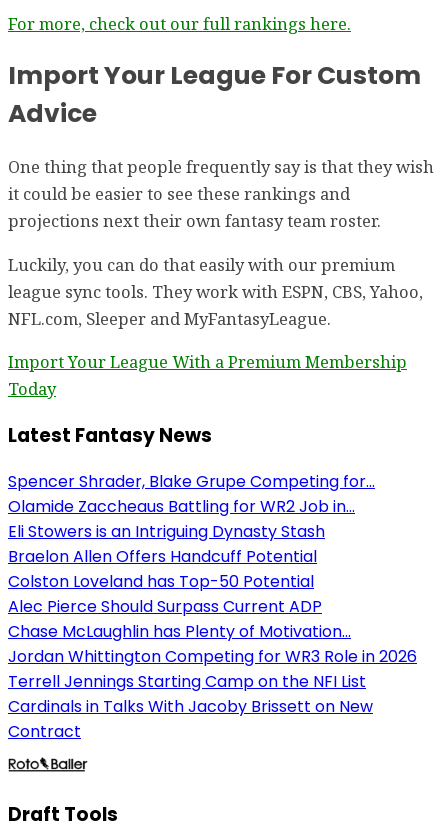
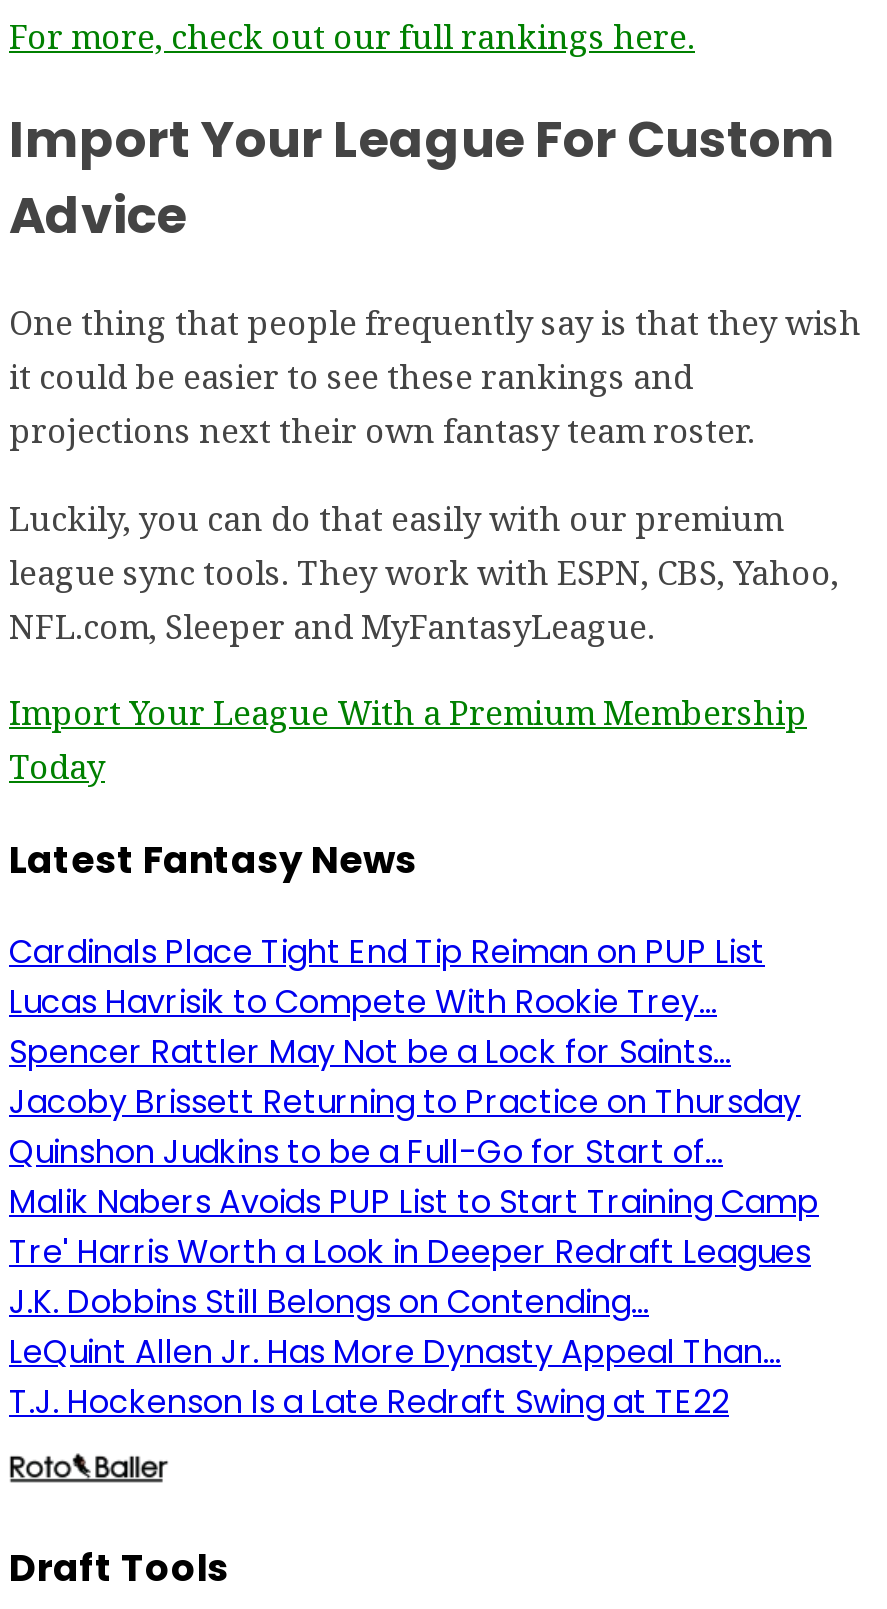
[8,470,417,743] Spencer Shrader, Blake Grupe Competing for... | Olamide Zaccheaus Battling for WR2 Job in... | Eli Stowers is an Intriguing Dynasty Stash | Braelon Allen Offers Handcuff Potential | Colston Loveland has Top-50 Potential | Alec Pierce Should Surpass Current ADP | Chase McLaughlin has Plenty of Motivation... | Jordan Whittington Competing for WR3 Role in 2026 | Terrell Jennings Starting Camp on the NFI List | Cardinals in Talks With Jacoby Brissett on New | Contract -> [9,929,819,1425] Cardinals Place Tight End Tip Reiman on PUP List | Lucas Havrisik to Compete With Rookie Trey... | Spencer Rattler May Not be a Lock for Saints... | Jacoby Brissett Returning to Practice on Thursday | Quinshon Judkins to be a Full-Go for Start of... | Malik Nabers Avoids PUP List to Start Training Camp | Tre' Harris Worth a Look in Deeper Redraft Leagues | J.K. Dobbins Still Belongs on Contending... | LeQuint Allen Jr. Has More Dynasty Appeal Than... | T.J. Hockenson Is a Late Redraft Swing at TE22

